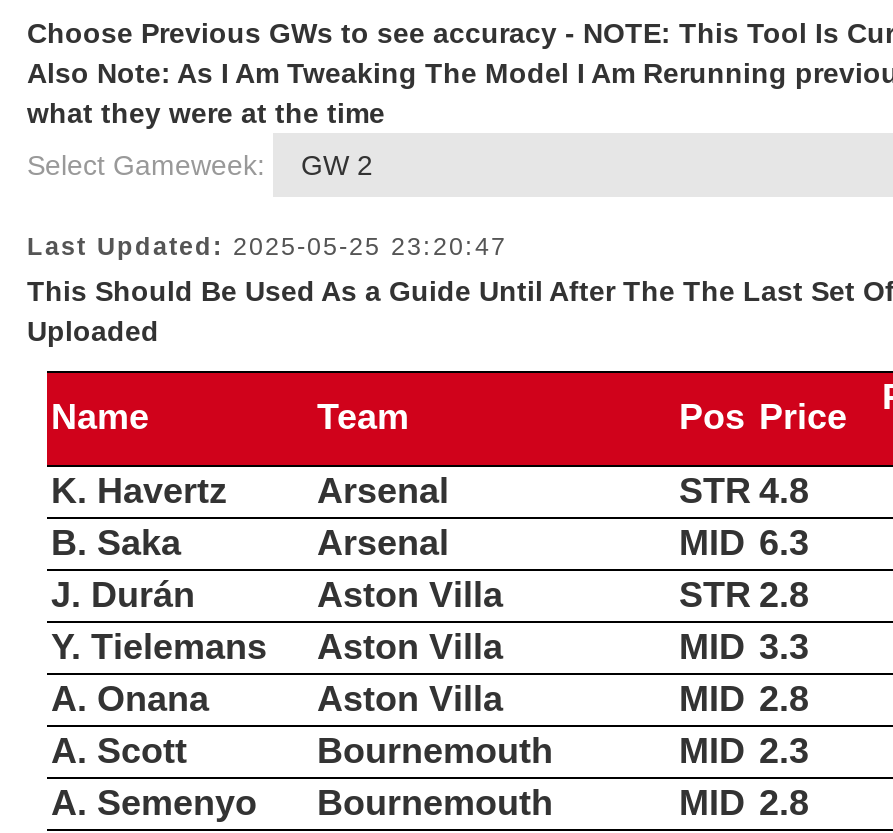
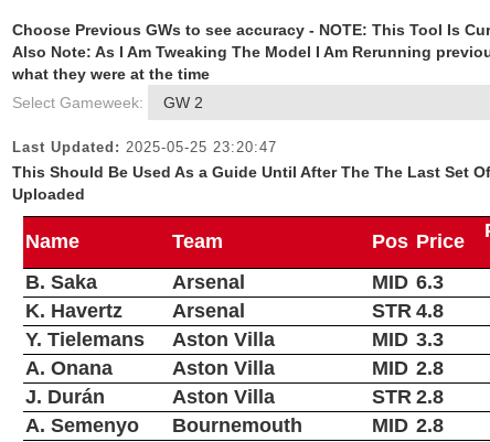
[51,471,809,511] K. Havertz | Arsenal | STR 4.8 -> none
[51,575,809,615] J. Durán | Aston Villa | STR 2.8 -> [25,300,444,322] K. Havertz | Arsenal | STR 4.8
[51,731,809,771] A. Scott | Bournemouth | MID 2.3 -> [25,386,444,408] J. Durán | Aston Villa | STR 2.8

